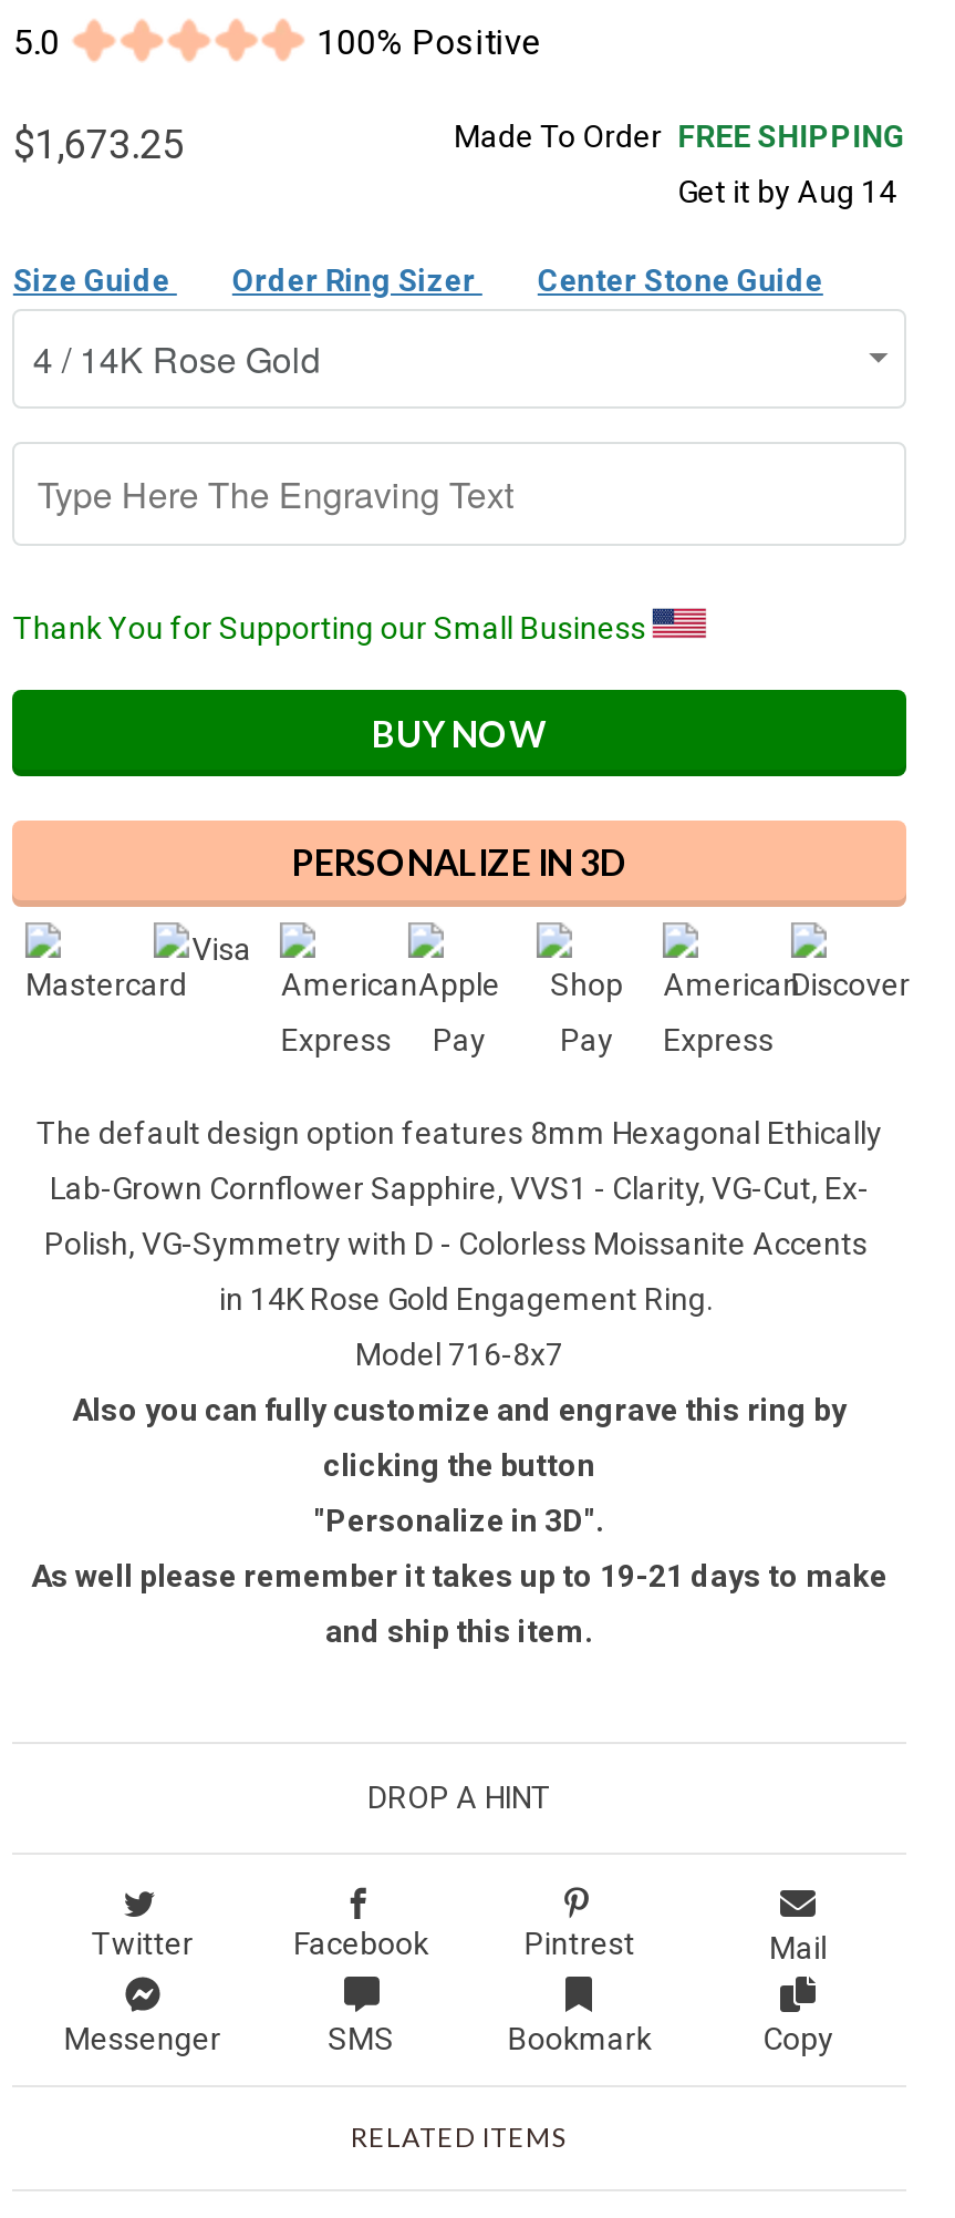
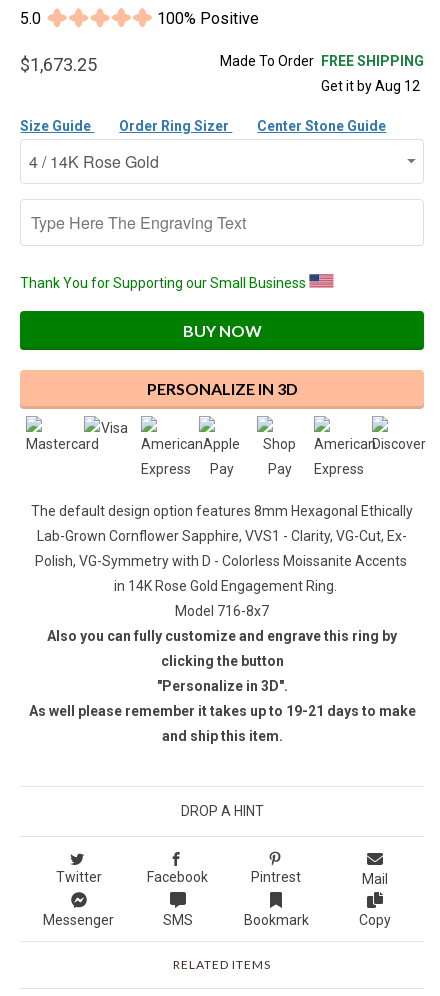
[677,173,897,208] Get it by Aug 14 -> [321,78,420,94] Get it by Aug 12

